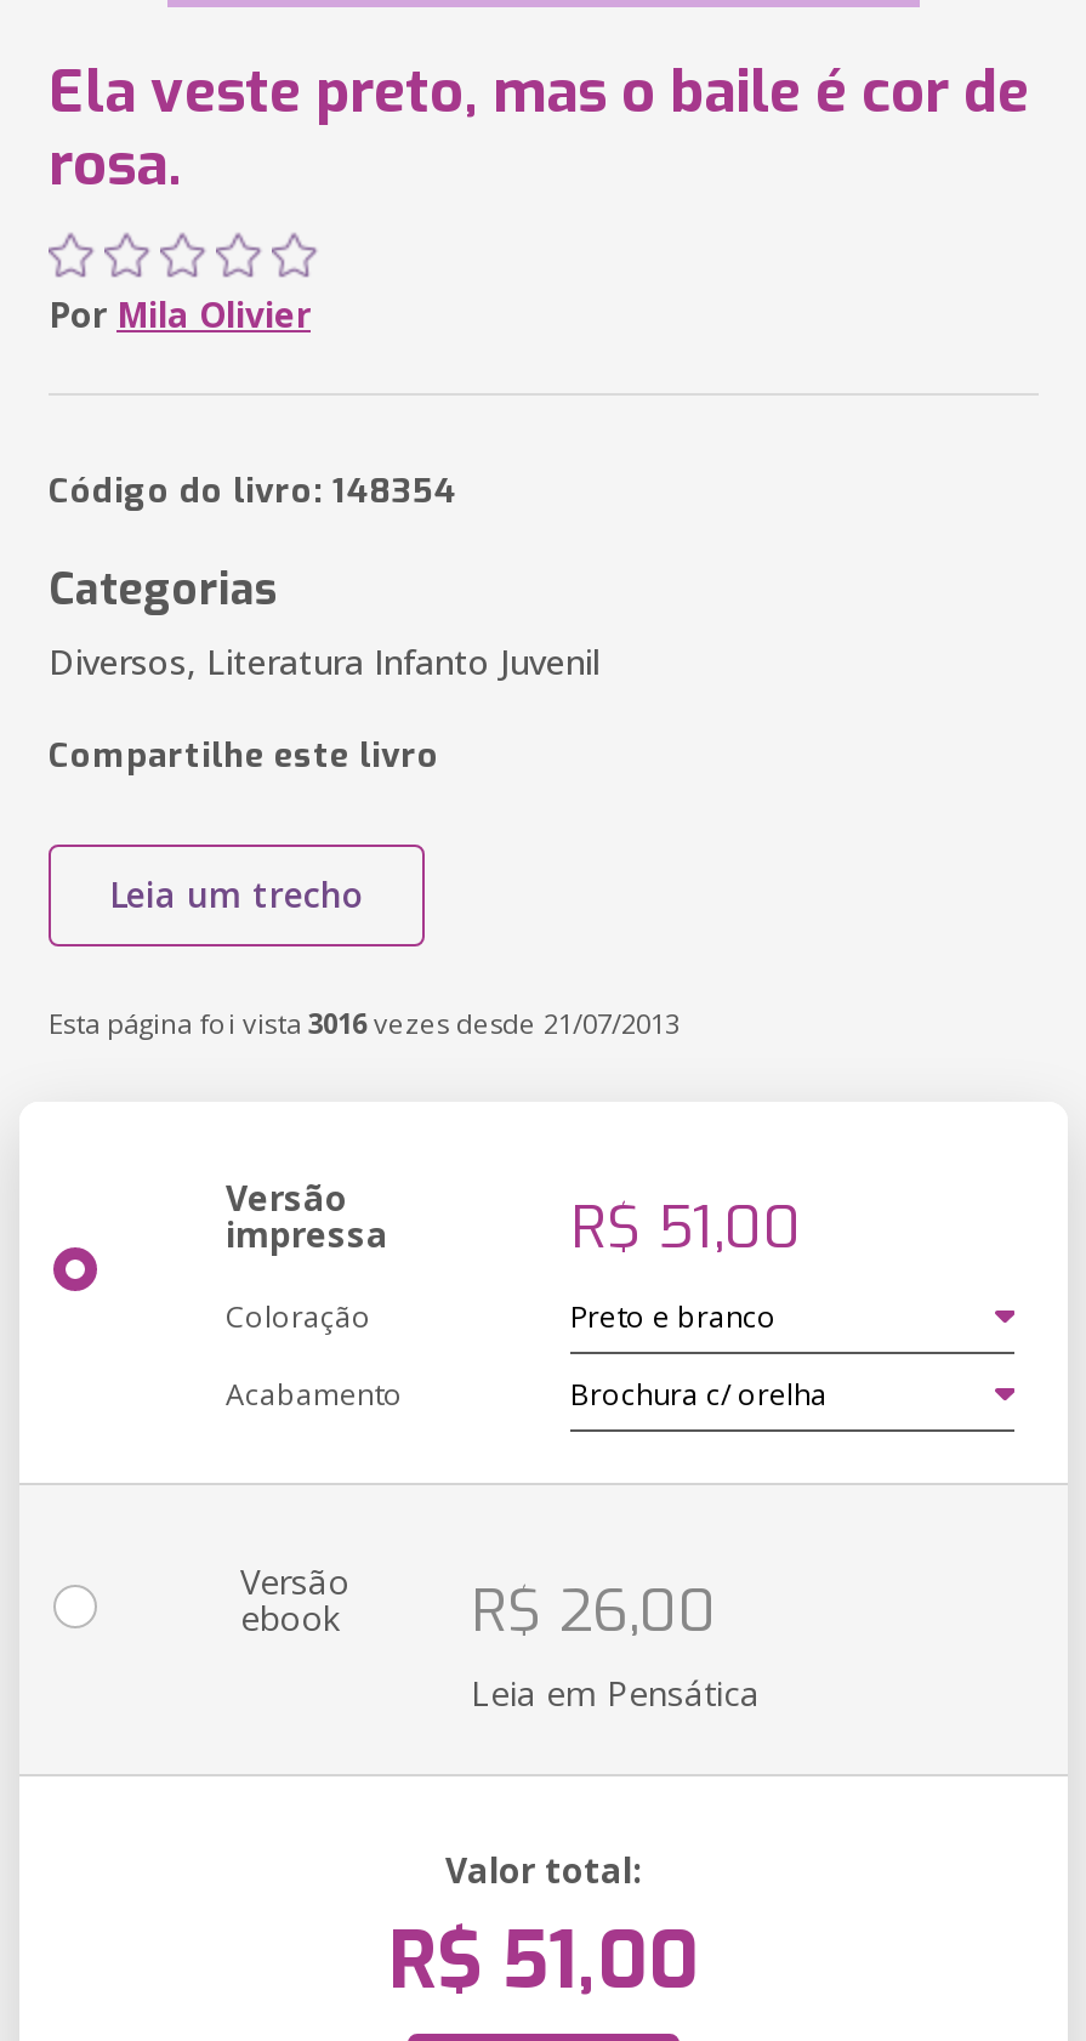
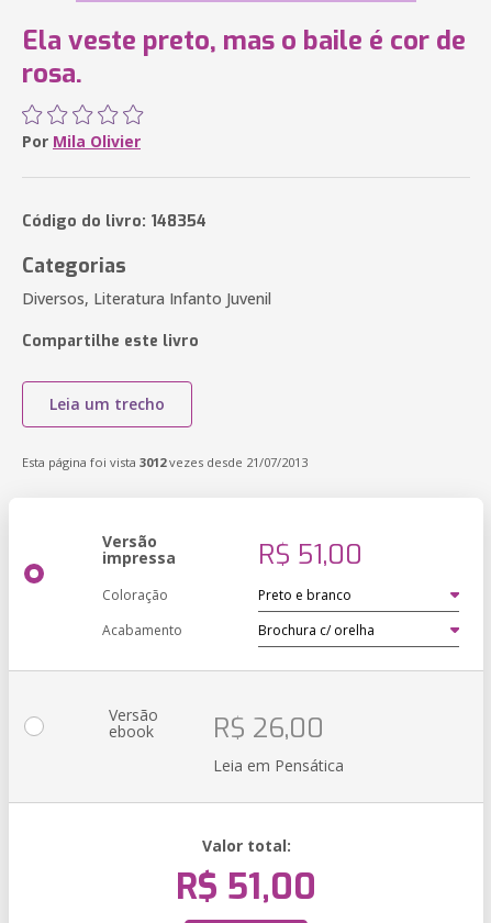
[49,1005,680,1041] Esta página foi vista 3016vezes desde 21/07/2013 -> [22,454,308,470] Esta página foi vista 3012vezes desde 21/07/2013

